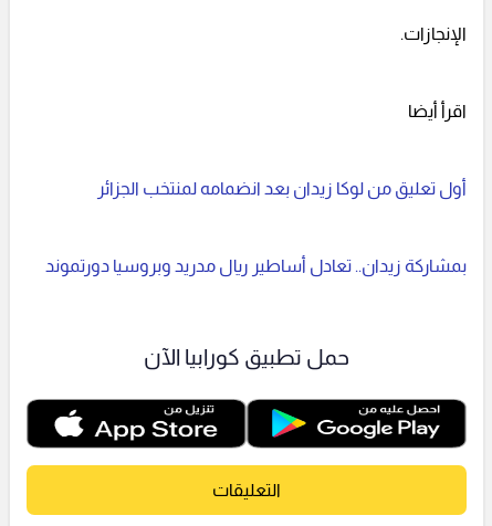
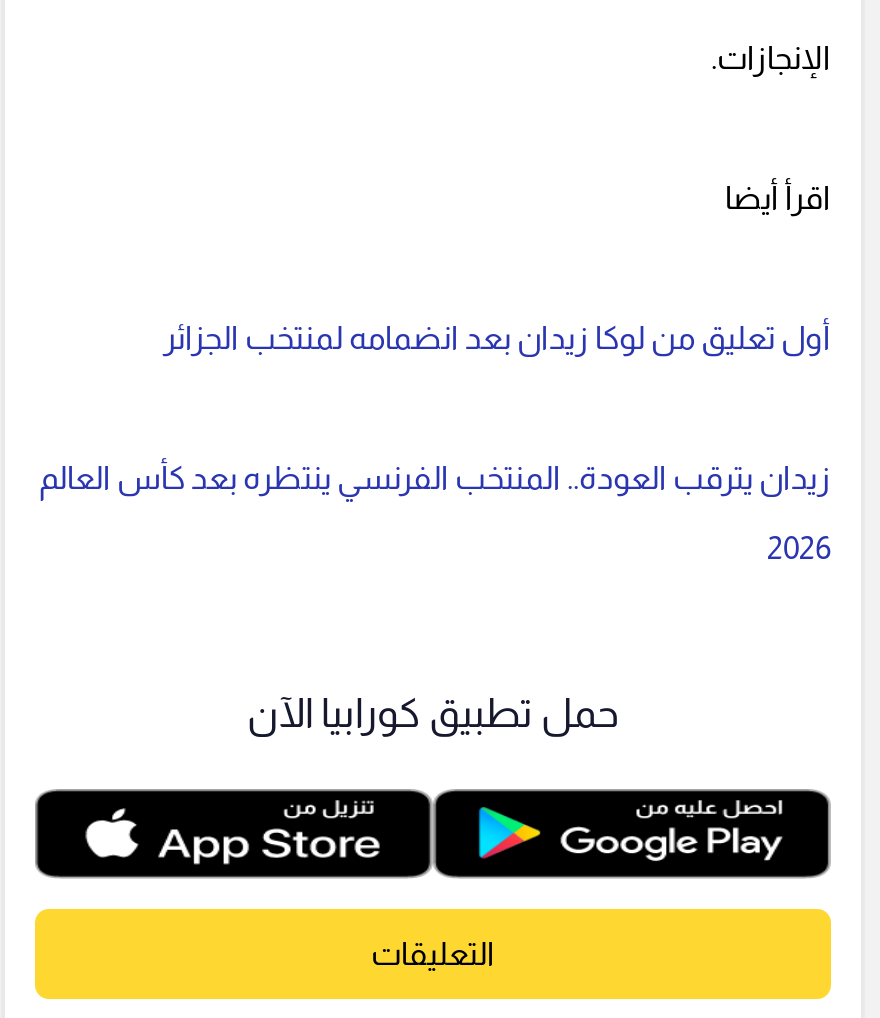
[45,256,467,275] بمشاركة زيدان.. تعادل أساطير ريال مدريد وبروسيا دورتموند -> [39,461,831,565] زيدان يترقب العودة.. المنتخب الفرنسي ينتظره بعد كأس العالم | 2026

